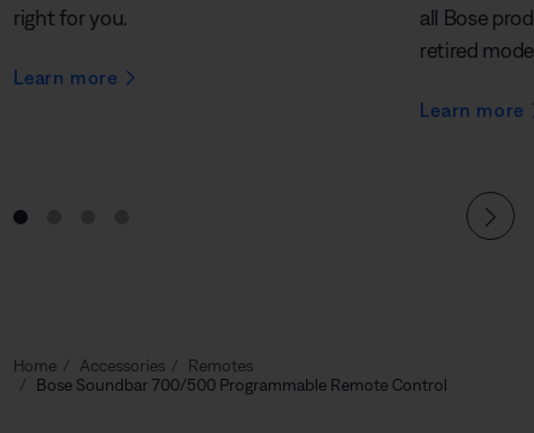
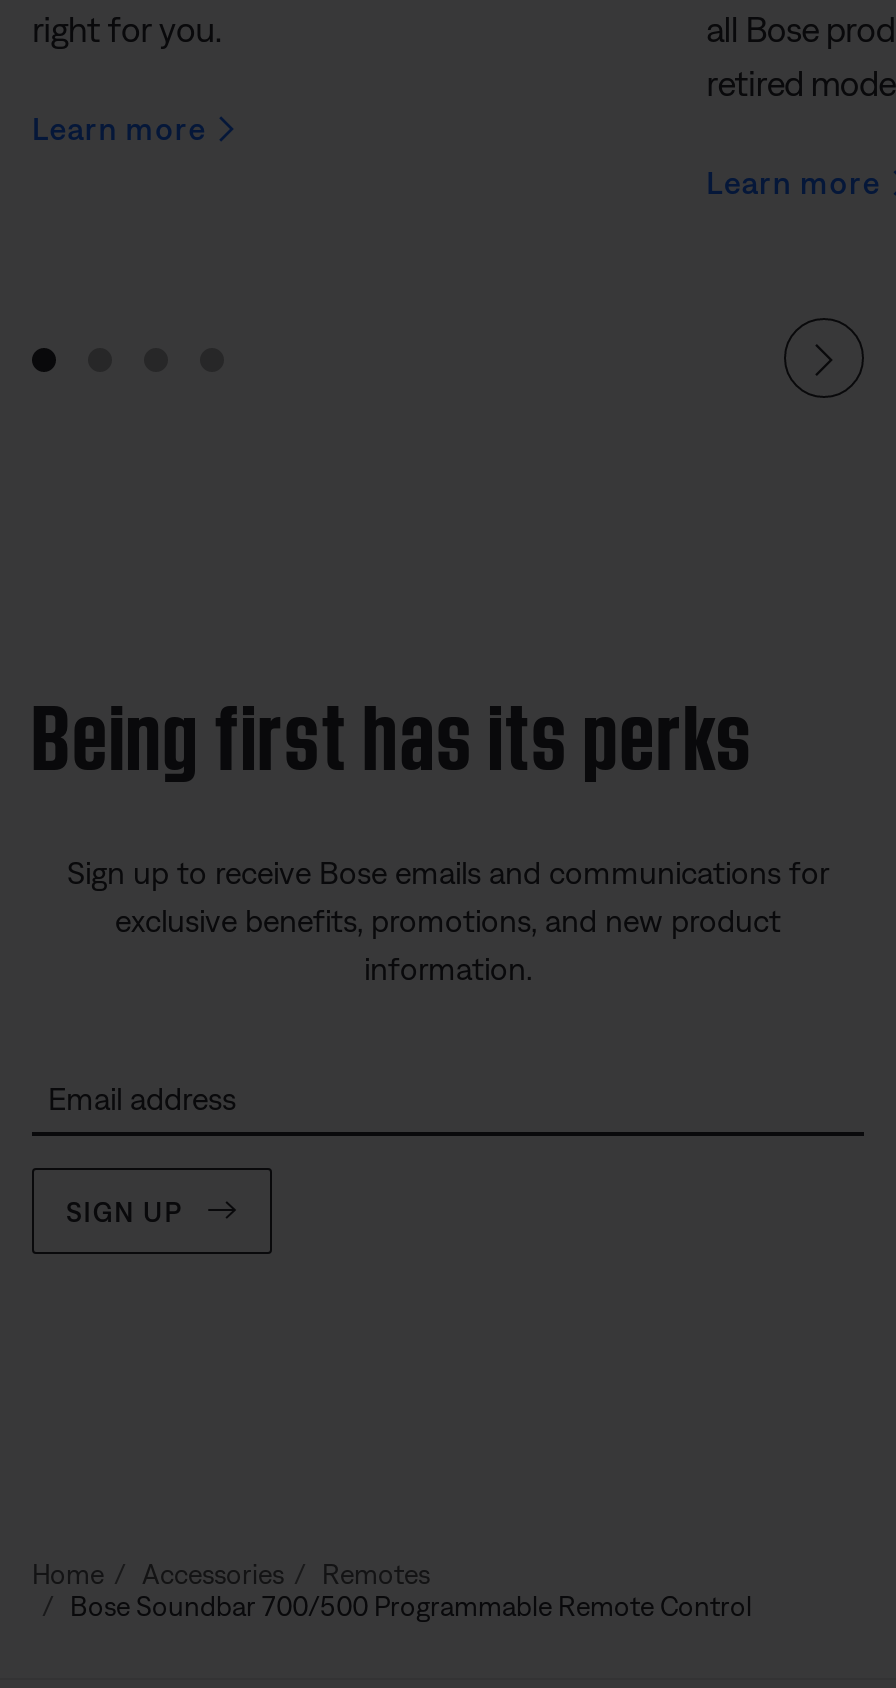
none -> [32,672,829,986] Being first has its perks | Sign up to receive Bose emails and communications for | exclusive benefits, promotions, and new product | information.
none -> [48,1080,236,1227] Email address | SIGN UP

